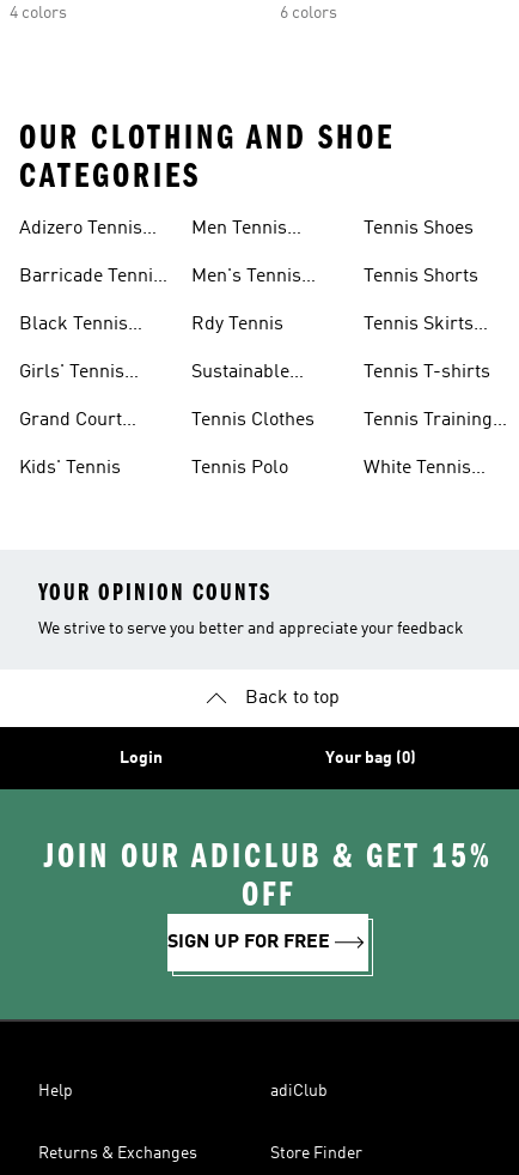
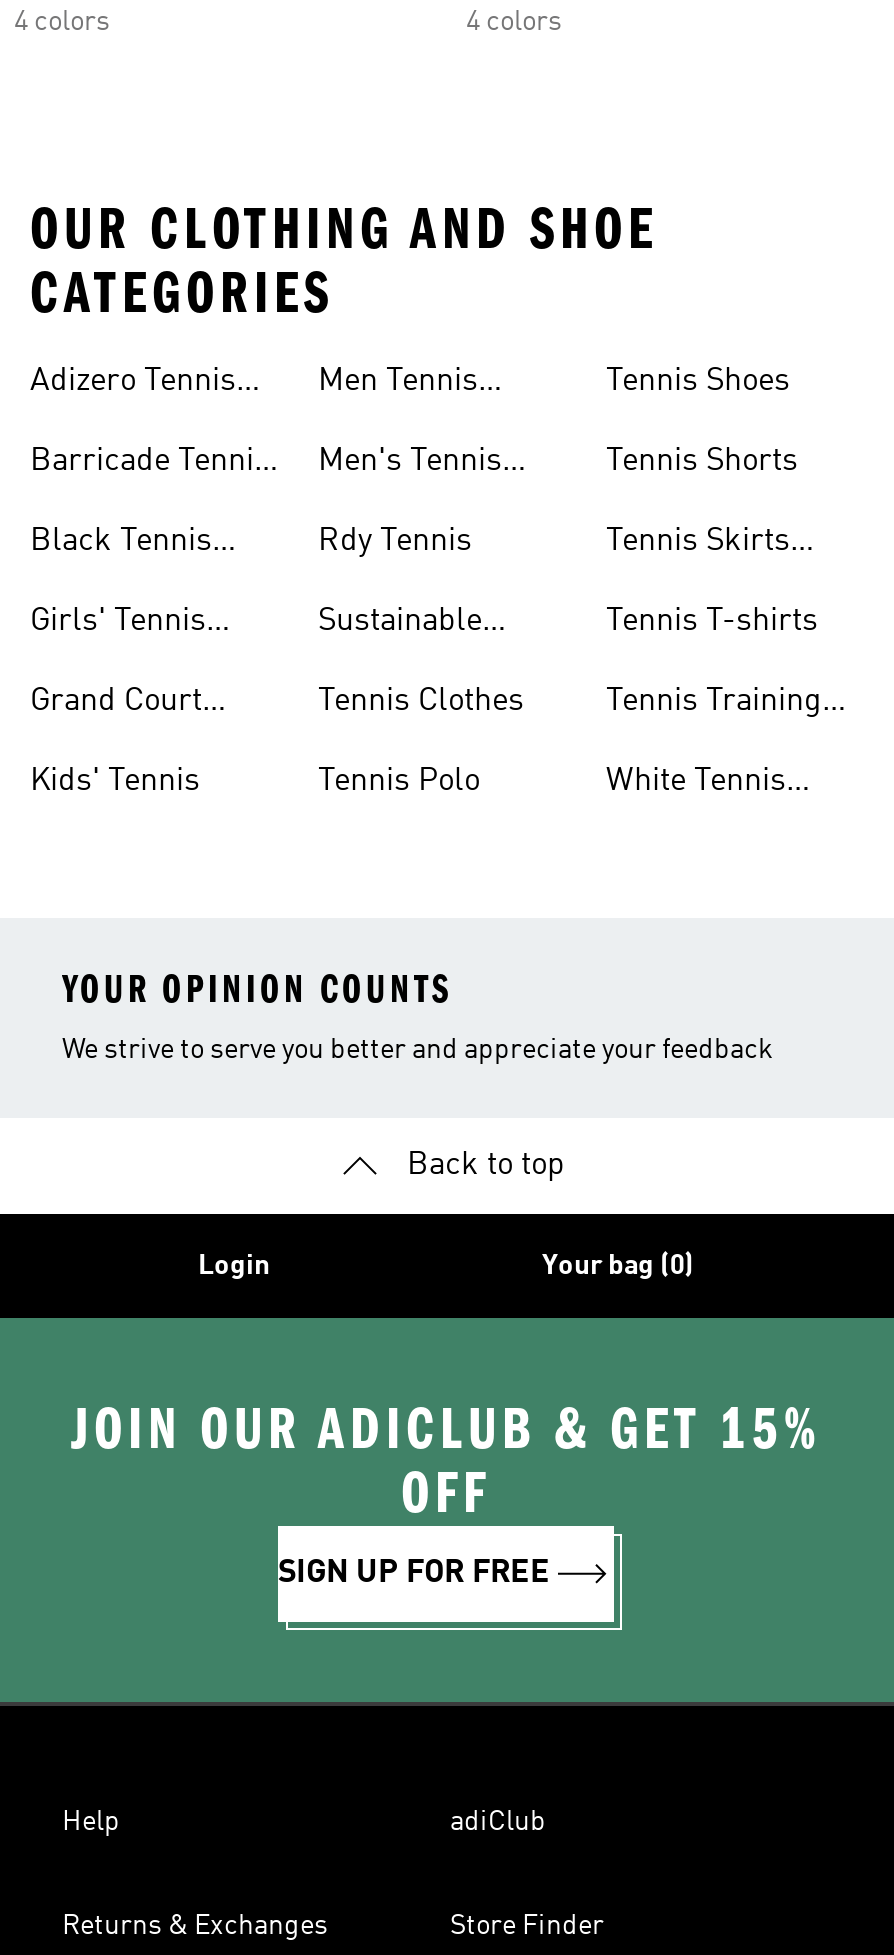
[280,5,337,22] 6 colors -> [466,8,562,36] 4 colors

